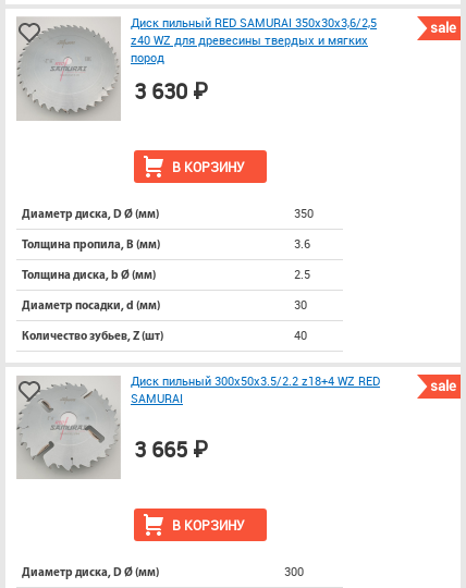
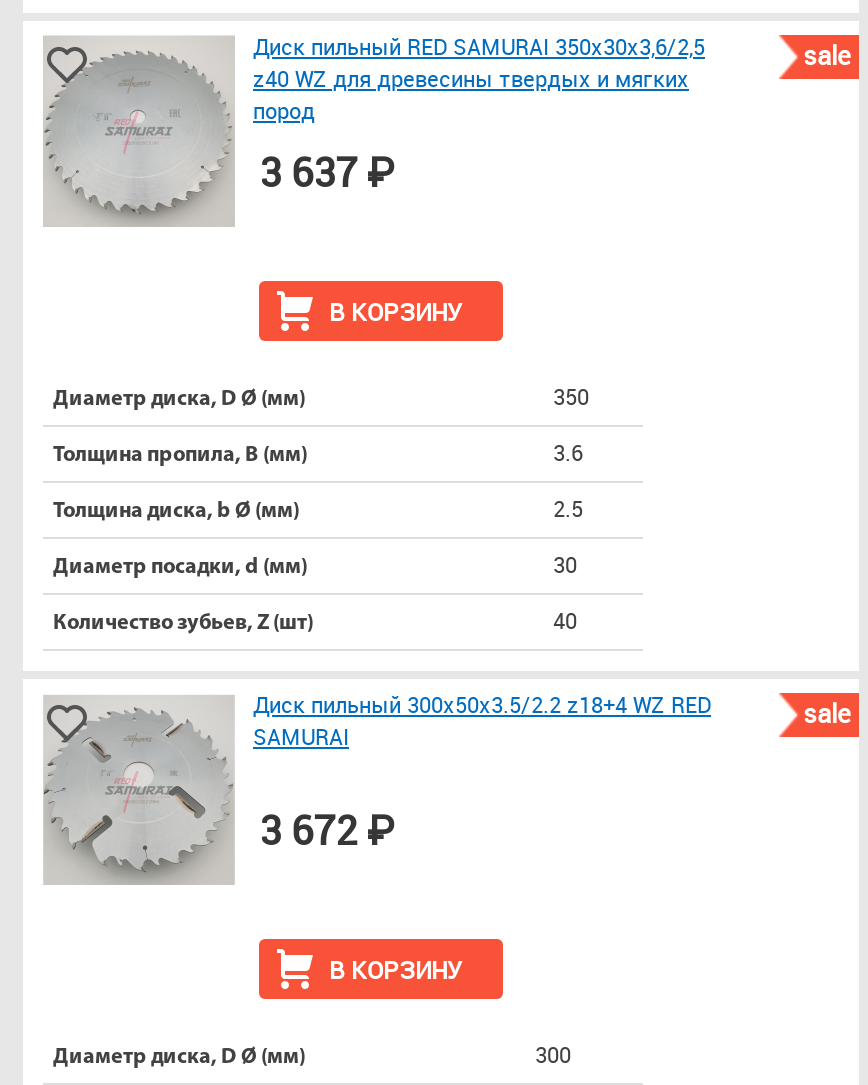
[134,76,208,105] 3 630 ₽ -> [259,144,395,198] 3 637 ₽
[134,434,208,463] 3 665 ₽ -> [259,802,395,856] 3 672 ₽

